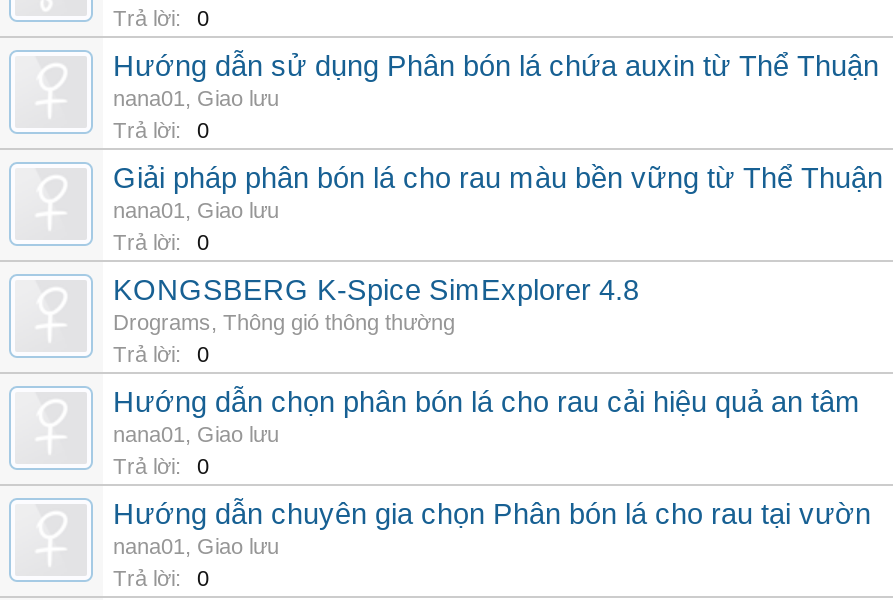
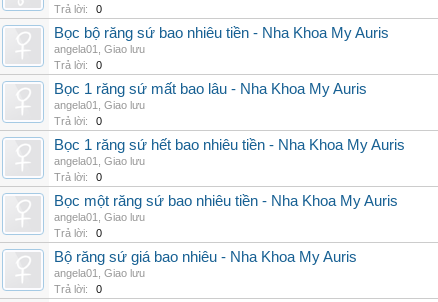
[113,50,879,110] Hướng dẫn sử dụng Phân bón lá chứa auxin từ Thể Thuận | nana01, Giao lưu -> [54,25,389,55] Bọc bộ răng sứ bao nhiêu tiền - Nha Khoa My Auris | angela01, Giao lưu
[113,162,883,222] Giải pháp phân bón lá cho rau màu bền vững từ Thể Thuận | nana01, Giao lưu -> [54,81,367,111] Bọc 1 răng sứ mất bao lâu - Nha Khoa My Auris | angela01, Giao lưu
[113,274,639,334] KONGSBERG K-Spice SimExplorer 4.8 | Drograms, Thông gió thông thường -> [54,137,405,167] Bọc 1 răng sứ hết bao nhiêu tiền - Nha Khoa My Auris | angela01, Giao lưu
[113,386,861,446] Hướng dẫn chọn phân bón lá cho rau cải hiệu quả an tâm | nana01, Giao lưu -> [54,193,398,223] Bọc một răng sứ bao nhiêu tiền - Nha Khoa My Auris | angela01, Giao lưu
[113,498,871,558] Hướng dẫn chuyên gia chọn Phân bón lá cho rau tại vườn | nana01, Giao lưu -> [54,249,357,279] Bộ răng sứ giá bao nhiêu - Nha Khoa My Auris | angela01, Giao lưu

